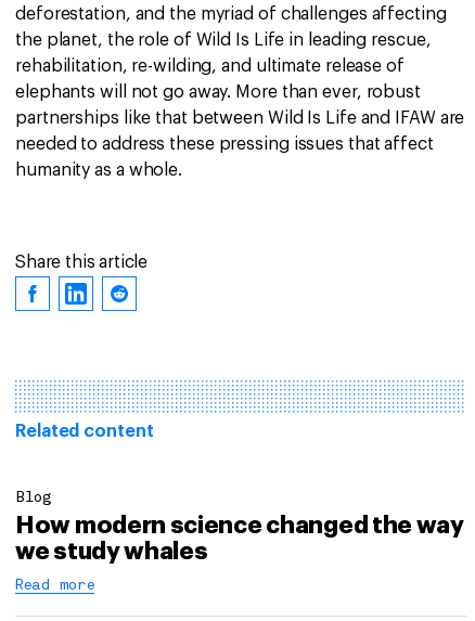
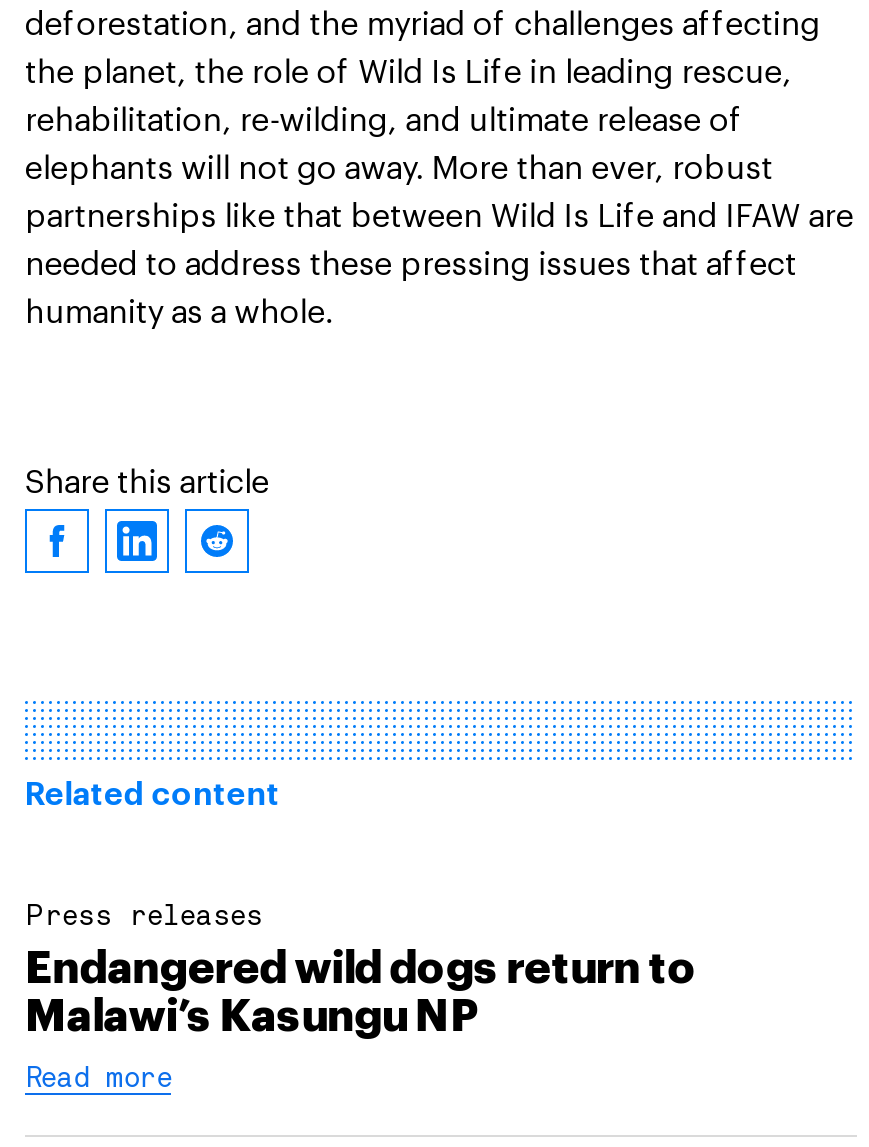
[15,491,464,564] Blog | How modern science changed the way | we study whales -> [25,906,697,1040] Press releases | Endangered wild dogs return to | Malawi’s Kasungu NP

